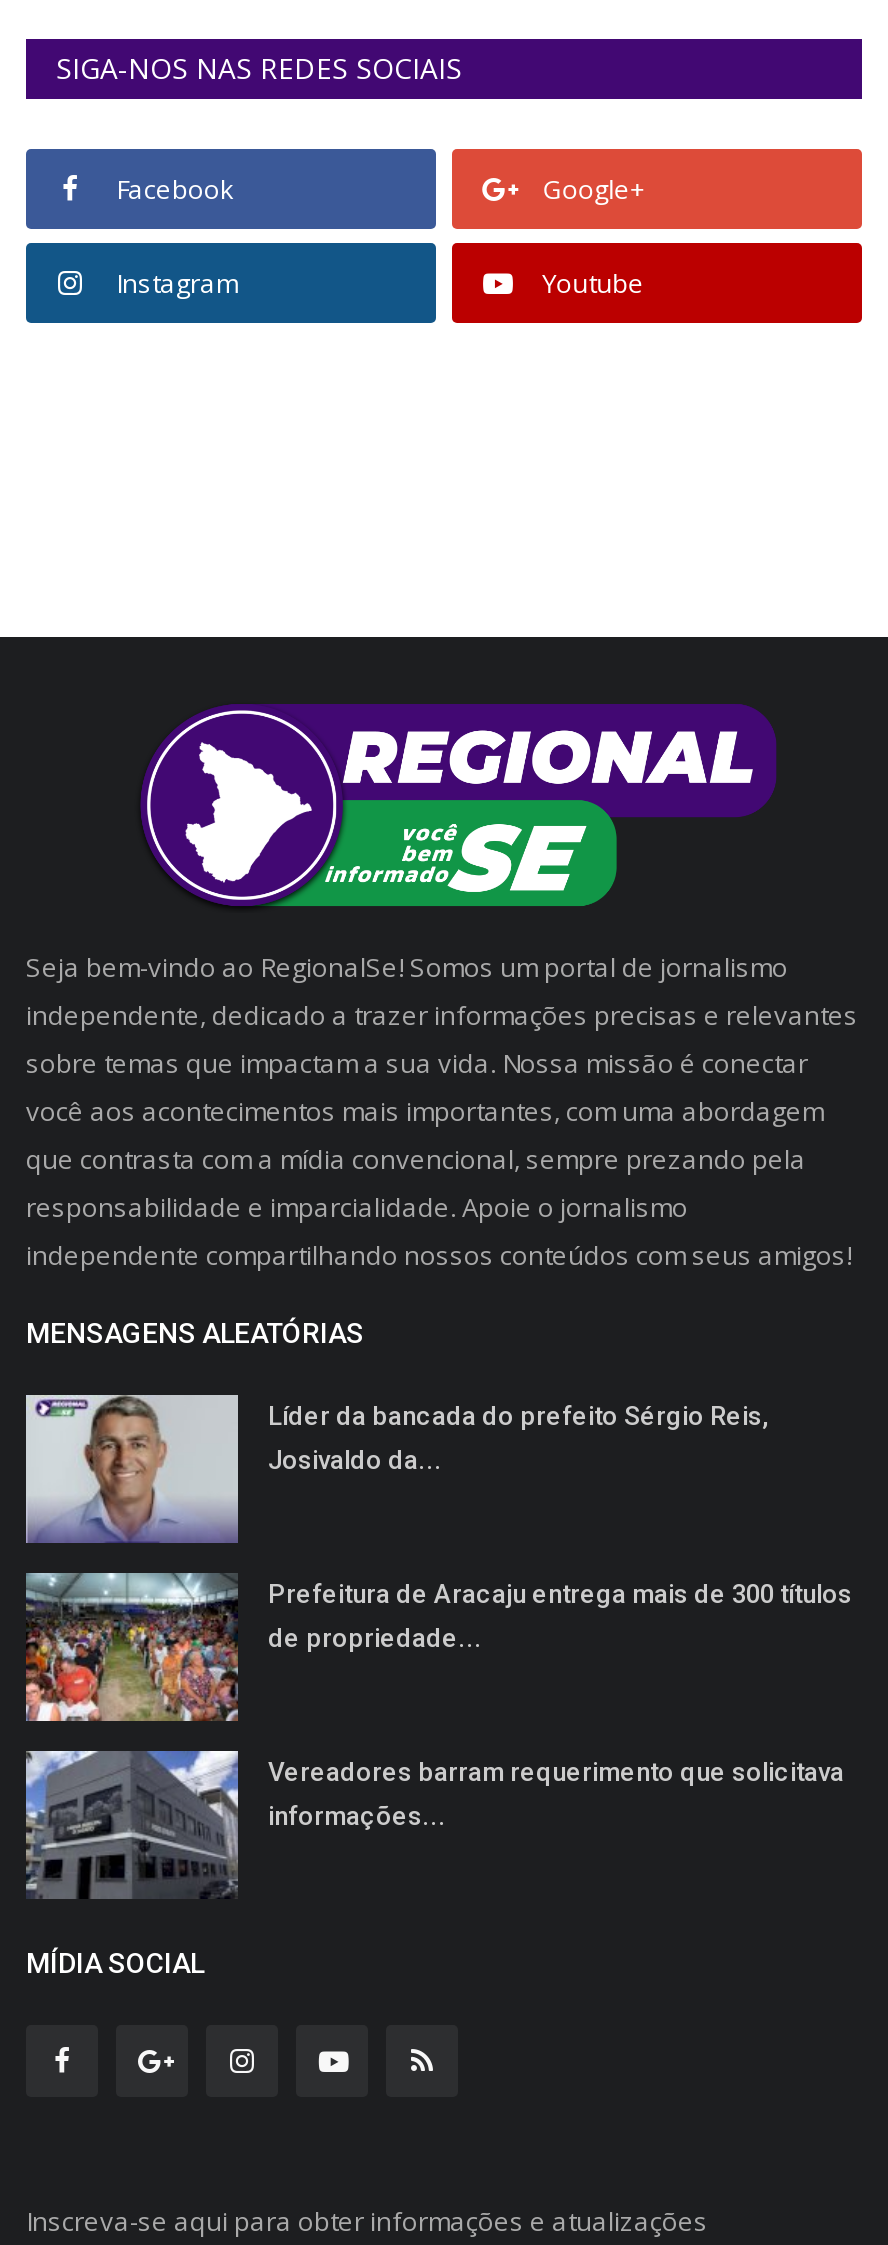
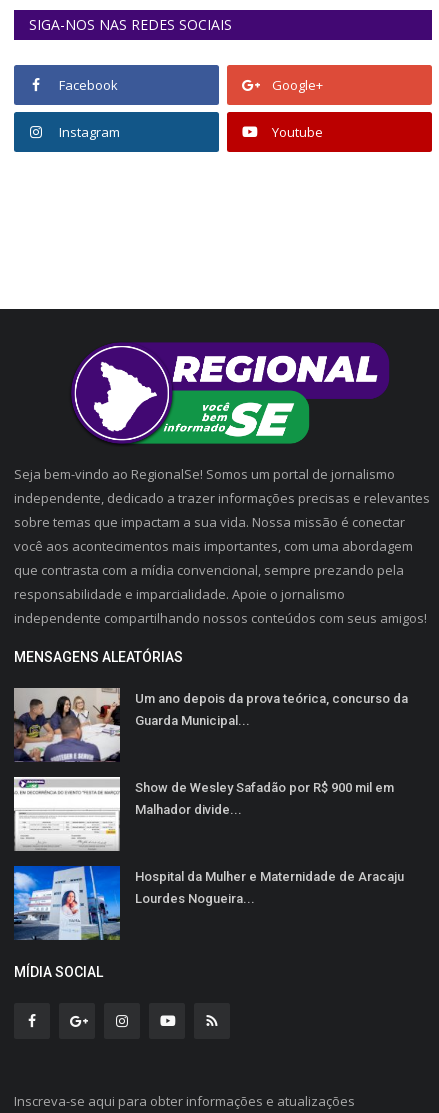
[24,1395,768,1545] [image] | Líder da bancada do prefeito Sérgio Reis, -> [14,688,408,762] [image] | Um ano depois da prova teórica, concurso da
[268,1445,442,1475] Josivaldo da... -> [135,713,250,728] Guarda Municipal...
[26,1571,852,1721] [image] | Prefeitura de Aracaju entrega mais de 300 títulos -> [13,776,394,852] [image] | Show de Wesley Safadão por R$ 900 mil em
[268,1623,482,1653] de propriedade... -> [135,802,242,817] Malhador divide...
[24,1749,844,1899] [image] | Vereadores barram requerimento que solicitava -> [13,865,404,941] [image] | Hospital da Mulher e Maternidade de Aracaju
[268,1801,446,1831] informações... -> [135,891,255,906] Lourdes Nogueira...

